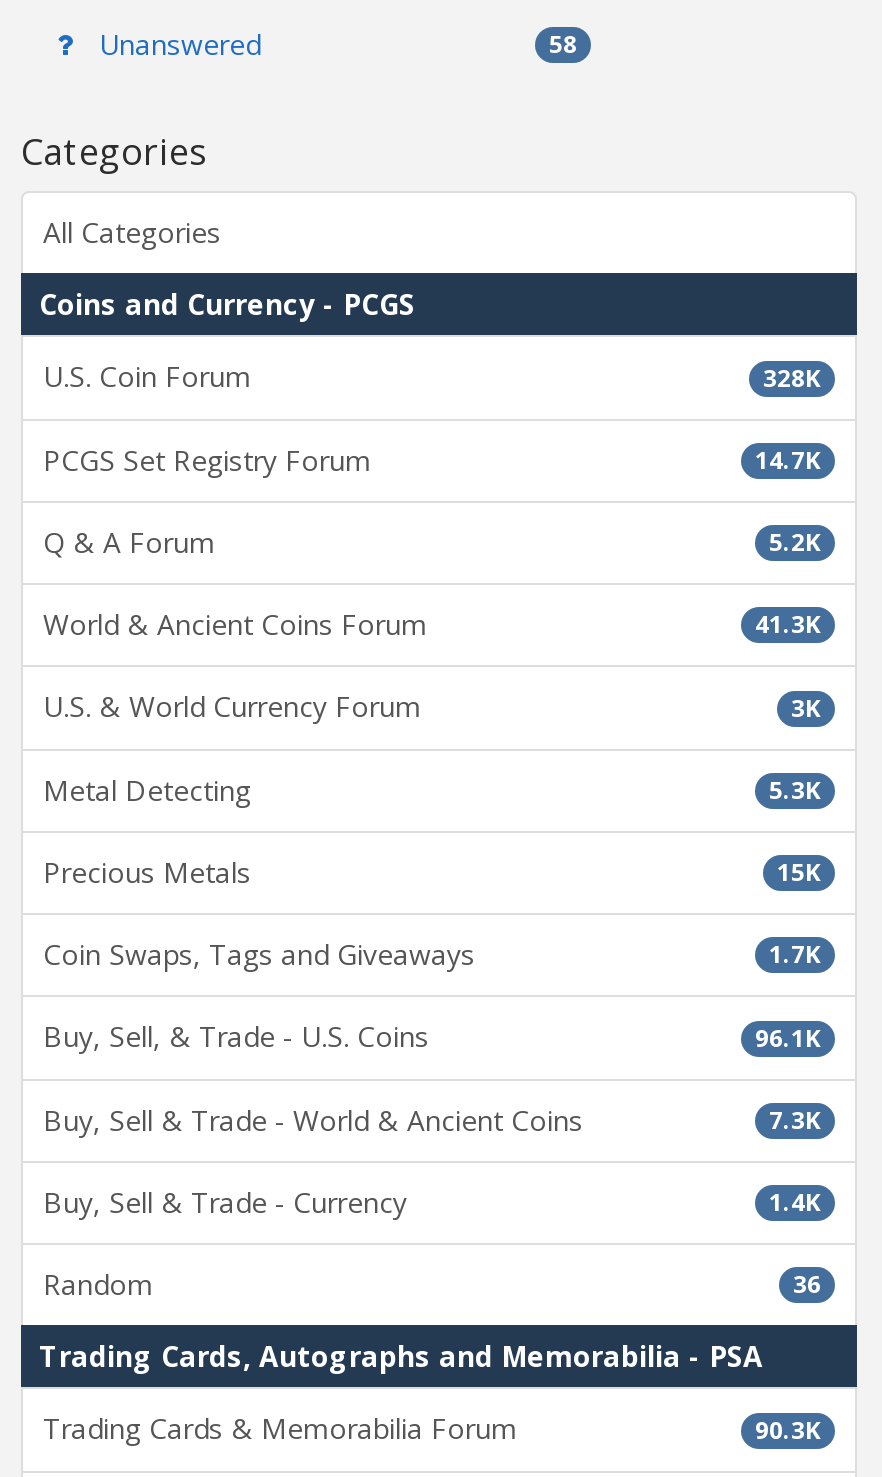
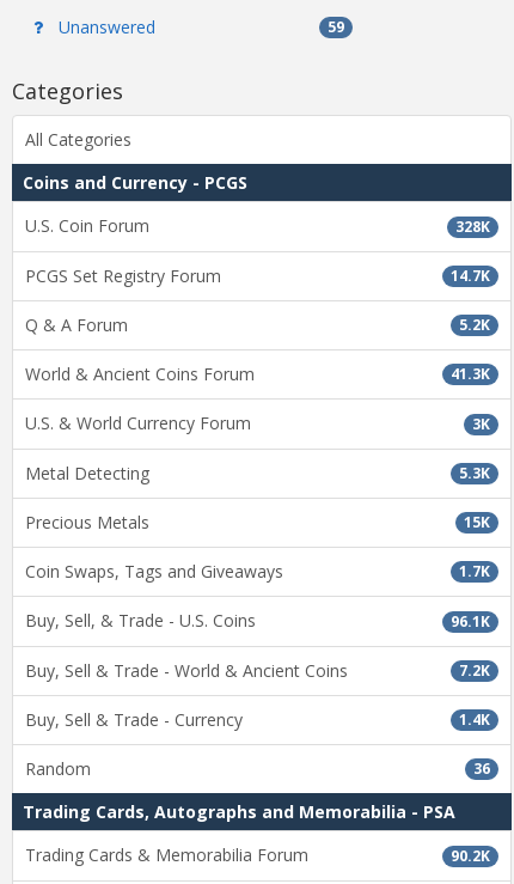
[549,27,577,61] 58 -> [328,17,344,37] 59
[769,1103,821,1137] 7.3K -> [459,660,490,680] 7.2K
[755,1412,821,1446] 90.3K -> [451,845,490,865] 90.2K

